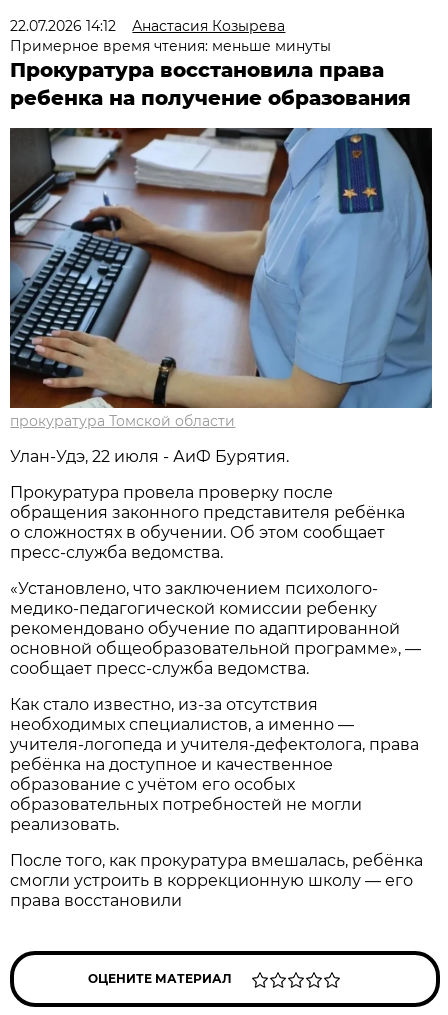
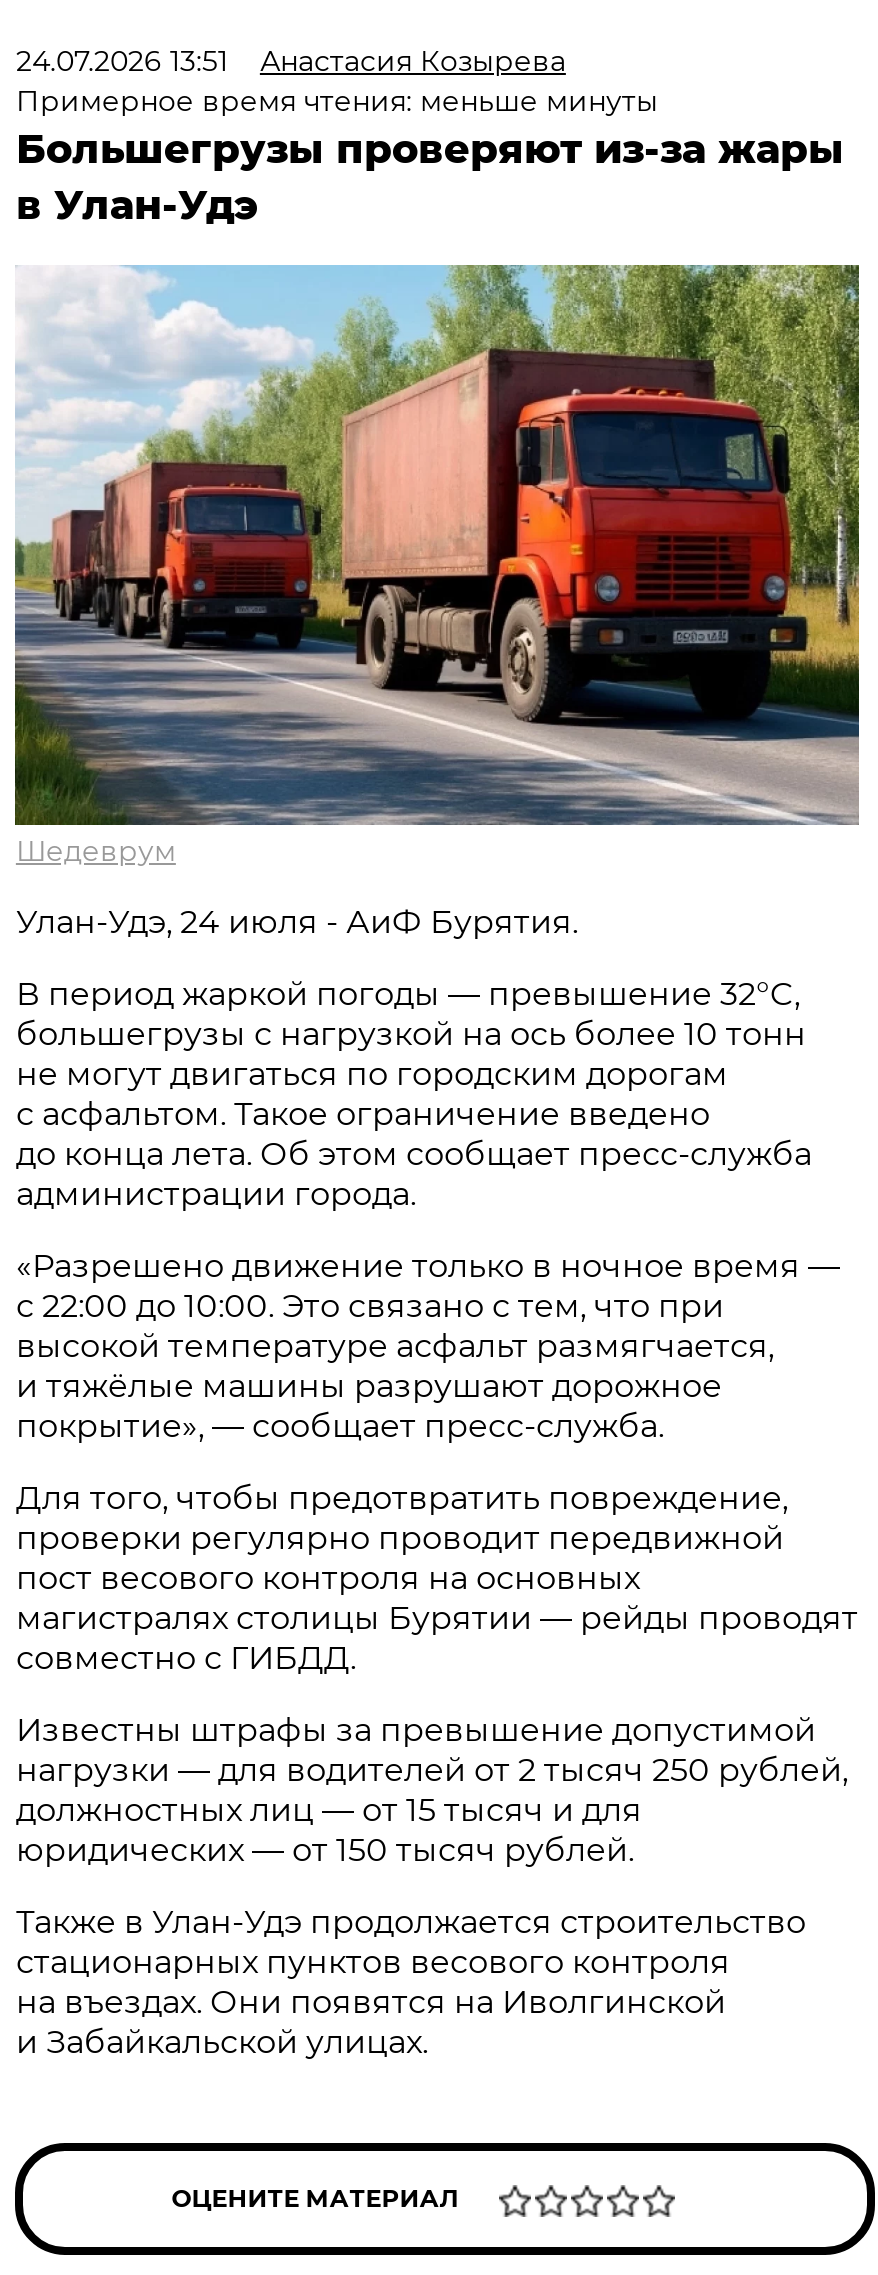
[10,17,285,35] 22.07.2026 14:12 Анастасия Козырева -> [16,43,566,79] 24.07.2026 13:51 Анастасия Козырева
[10,58,411,110] Прокуратура восстановила права | ребенка на получение образования -> [16,125,844,229] Большегрузы проверяют из-за жары | в Улан-Удэ
[9,127,433,910] [image] | прокуратура Томской области | Улан-Удэ, 22 июля - АиФ Бурятия. | Прокуратура провела проверку после | обращения законного представителя ребёнка | о сложностях в обучении. Об этом сообщает | пресс-служба ведомства. | «Установлено, что заключением психолого- | медико-педагогической комиссии ребенку | рекомендовано обучение по адаптированной | основной общеобразовательной программе», — | сообщает пресс-служба ведомства. | Как стало известно, из-за отсутствия | необходимых специалистов, а именно — | учителя-логопеда и учителя-дефектолога, права | ребёнка на доступное и качественное | образование с учётом его особых | образовательных потребностей не могли | реализовать. | После того, как прокуратура вмешалась, ребёнка | смогли устроить в коррекционную школу — его | права восстановили -> [15,263,861,2061] [image] | Шедеврум | Улан-Удэ, 24 июля - АиФ Бурятия. | В период жаркой погоды — превышение 32°C, | большегрузы с нагрузкой на ось более 10 тонн | не могут двигаться по городским дорогам | с асфальтом. Такое ограничение введено | до конца лета. Об этом сообщает пресс-служба | администрации города. | «Разрешено движение только в ночное время — | с 22:00 до 10:00. Это связано с тем, что при | высокой температуре асфальт размягчается, | и тяжёлые машины разрушают дорожное | покрытие», — сообщает пресс-служба. | Для того, чтобы предотвратить повреждение, | проверки регулярно проводит передвижной | пост весового контроля на основных | магистралях столицы Бурятии — рейды проводят | совместно с ГИБДД. | Известны штрафы за превышение допустимой | нагрузки — для водителей от 2 тысяч 250 рублей, | должностных лиц — от 15 тысяч и для | юридических — от 150 тысяч рублей. | Также в Улан-Удэ продолжается строительство | стационарных пунктов весового контроля | на въездах. Они появятся на Иволгинской | и Забайкальской улицах.

